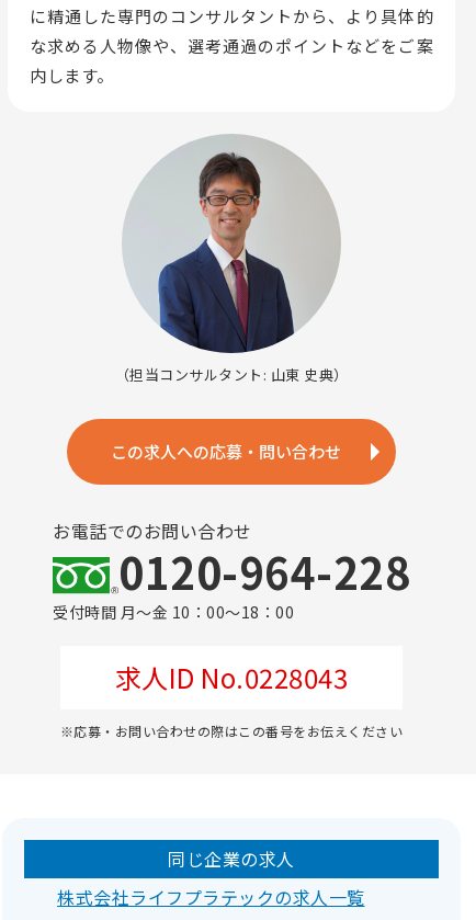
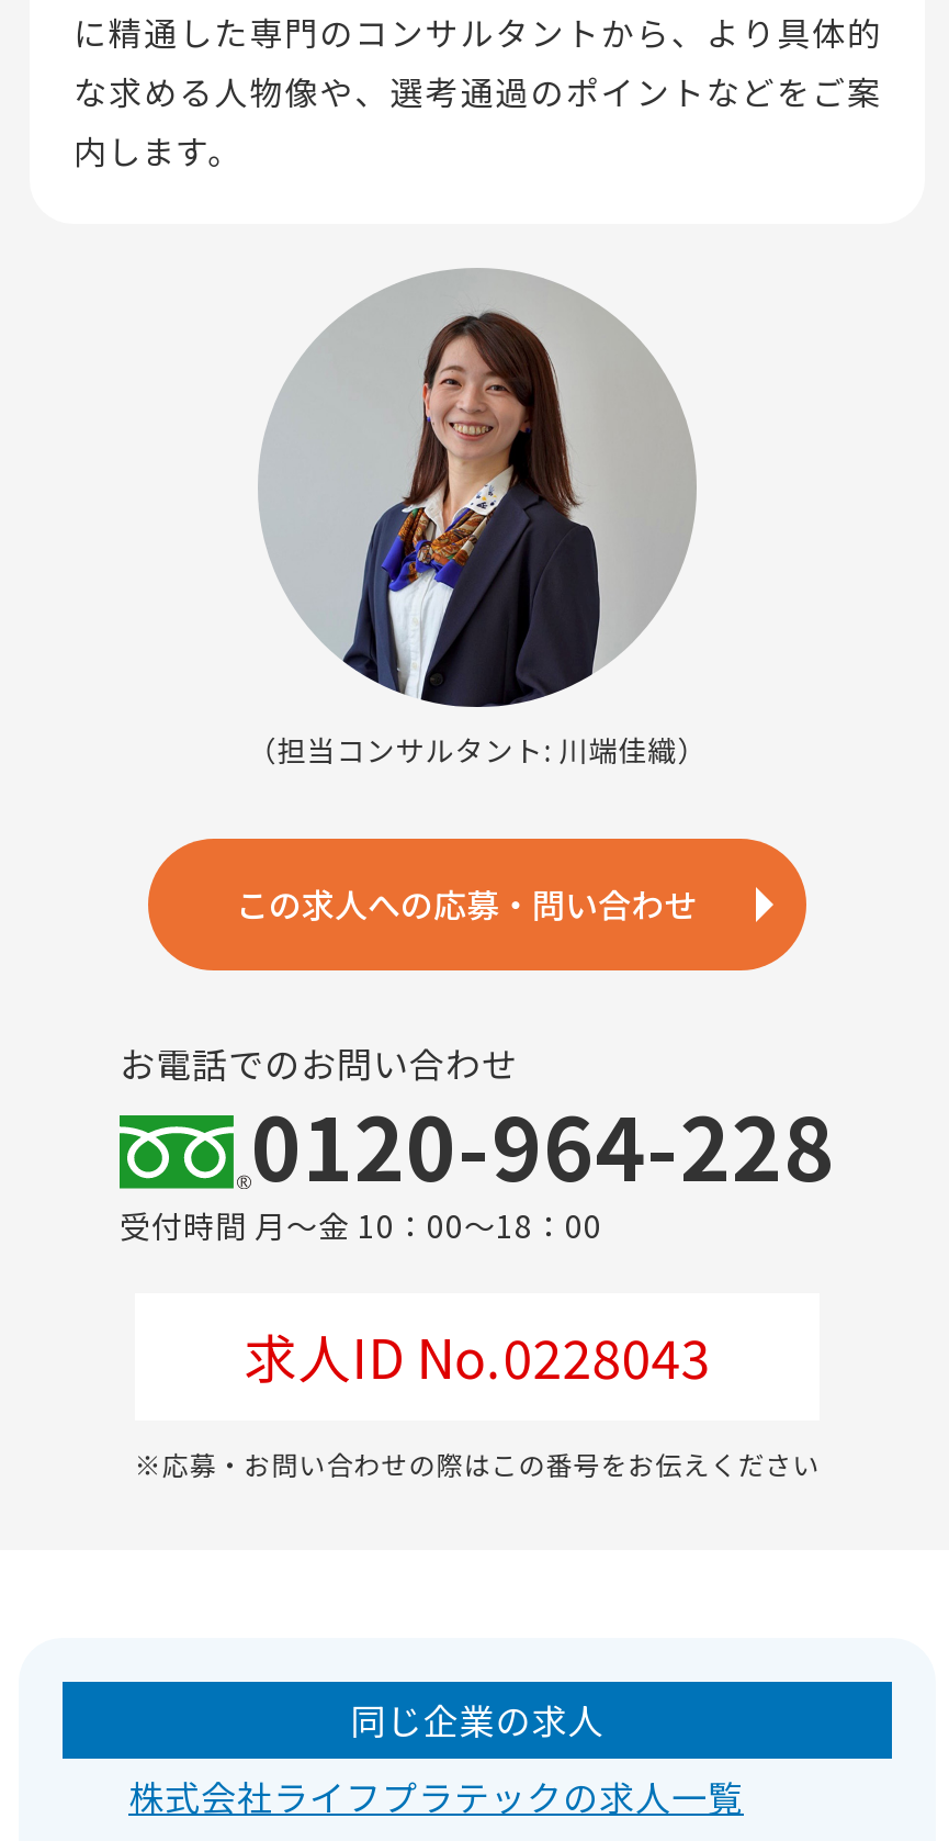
[115,152,348,385] [image] | （担当コンサルタント: 山東 史典） -> [247,307,707,771] [image] | （担当コンサルタント: 川端佳織）

